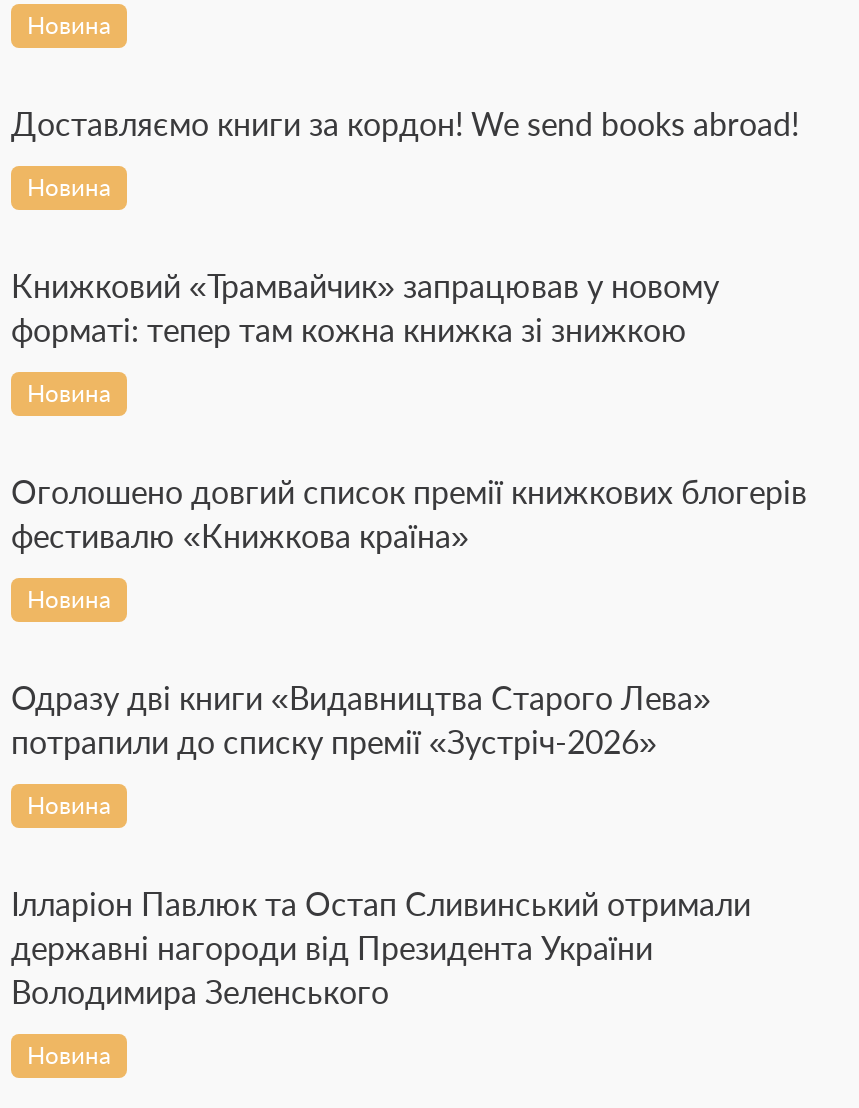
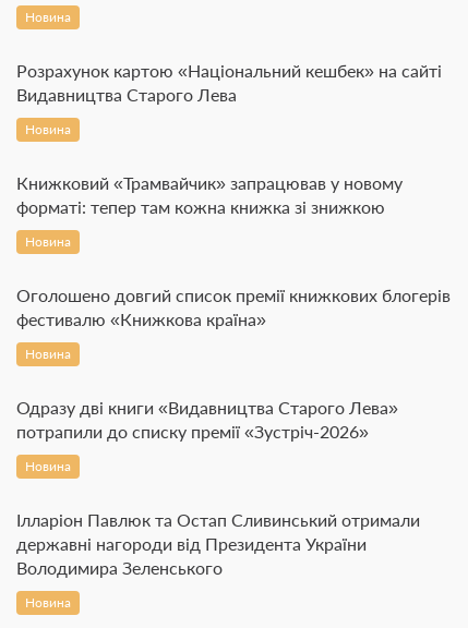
[11,104,799,142] Доставляємо книги за кордон! We send books abroad! -> [16,60,442,105] Розрахунок картою «Національний кешбек» на сайті | Видавництва Старого Лева

